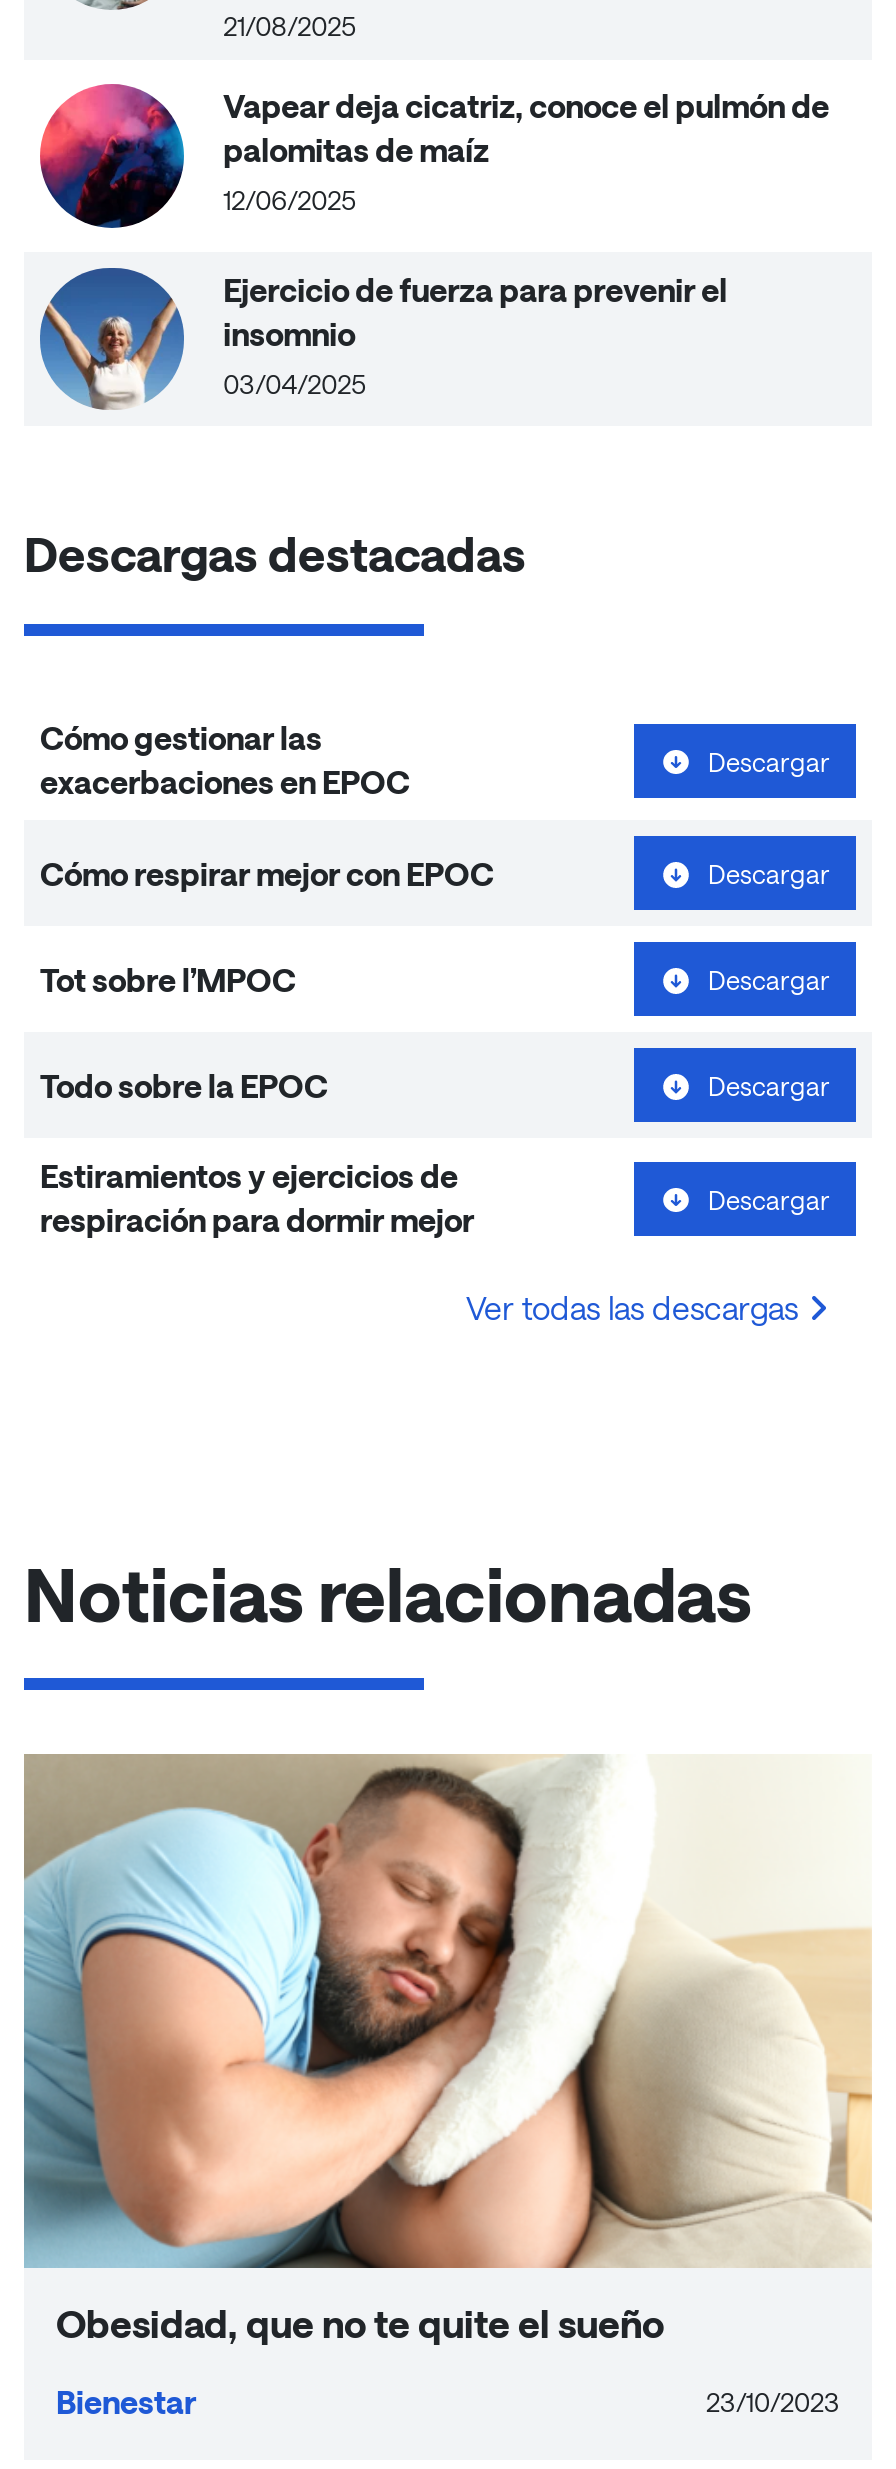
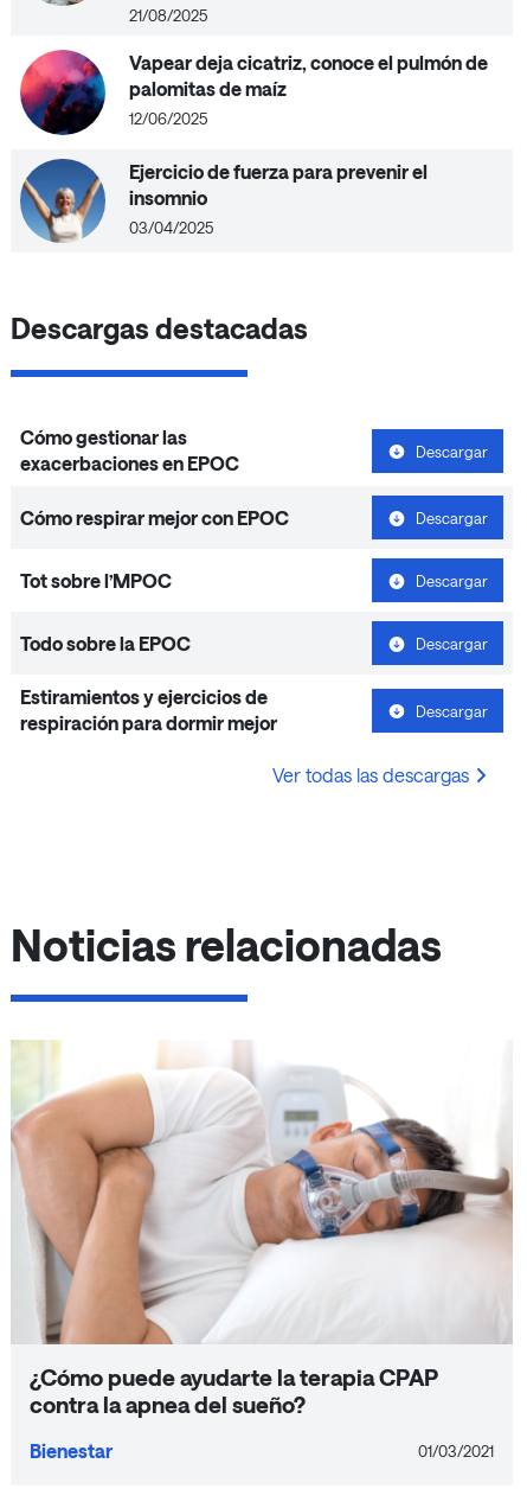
[22,1752,872,2345] [image] | Obesidad, que no te quite el sueño -> [11,1041,513,1417] [image] | ¿Cómo puede ayudarte la terapia CPAP | contra la apnea del sueño?
[706,2386,840,2416] 23/10/2023 -> [418,1442,494,1459] 01/03/2021

